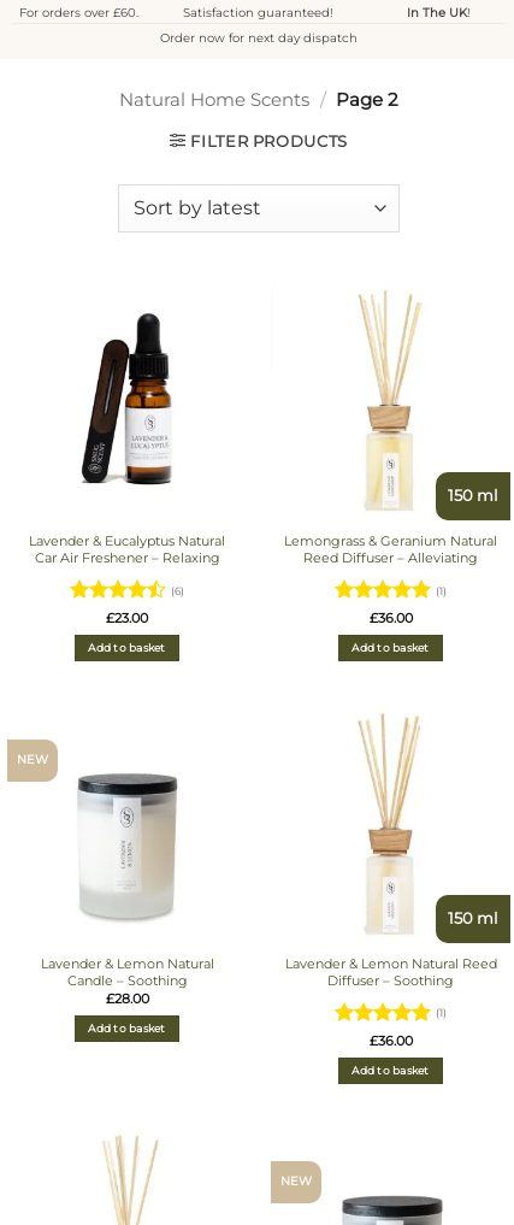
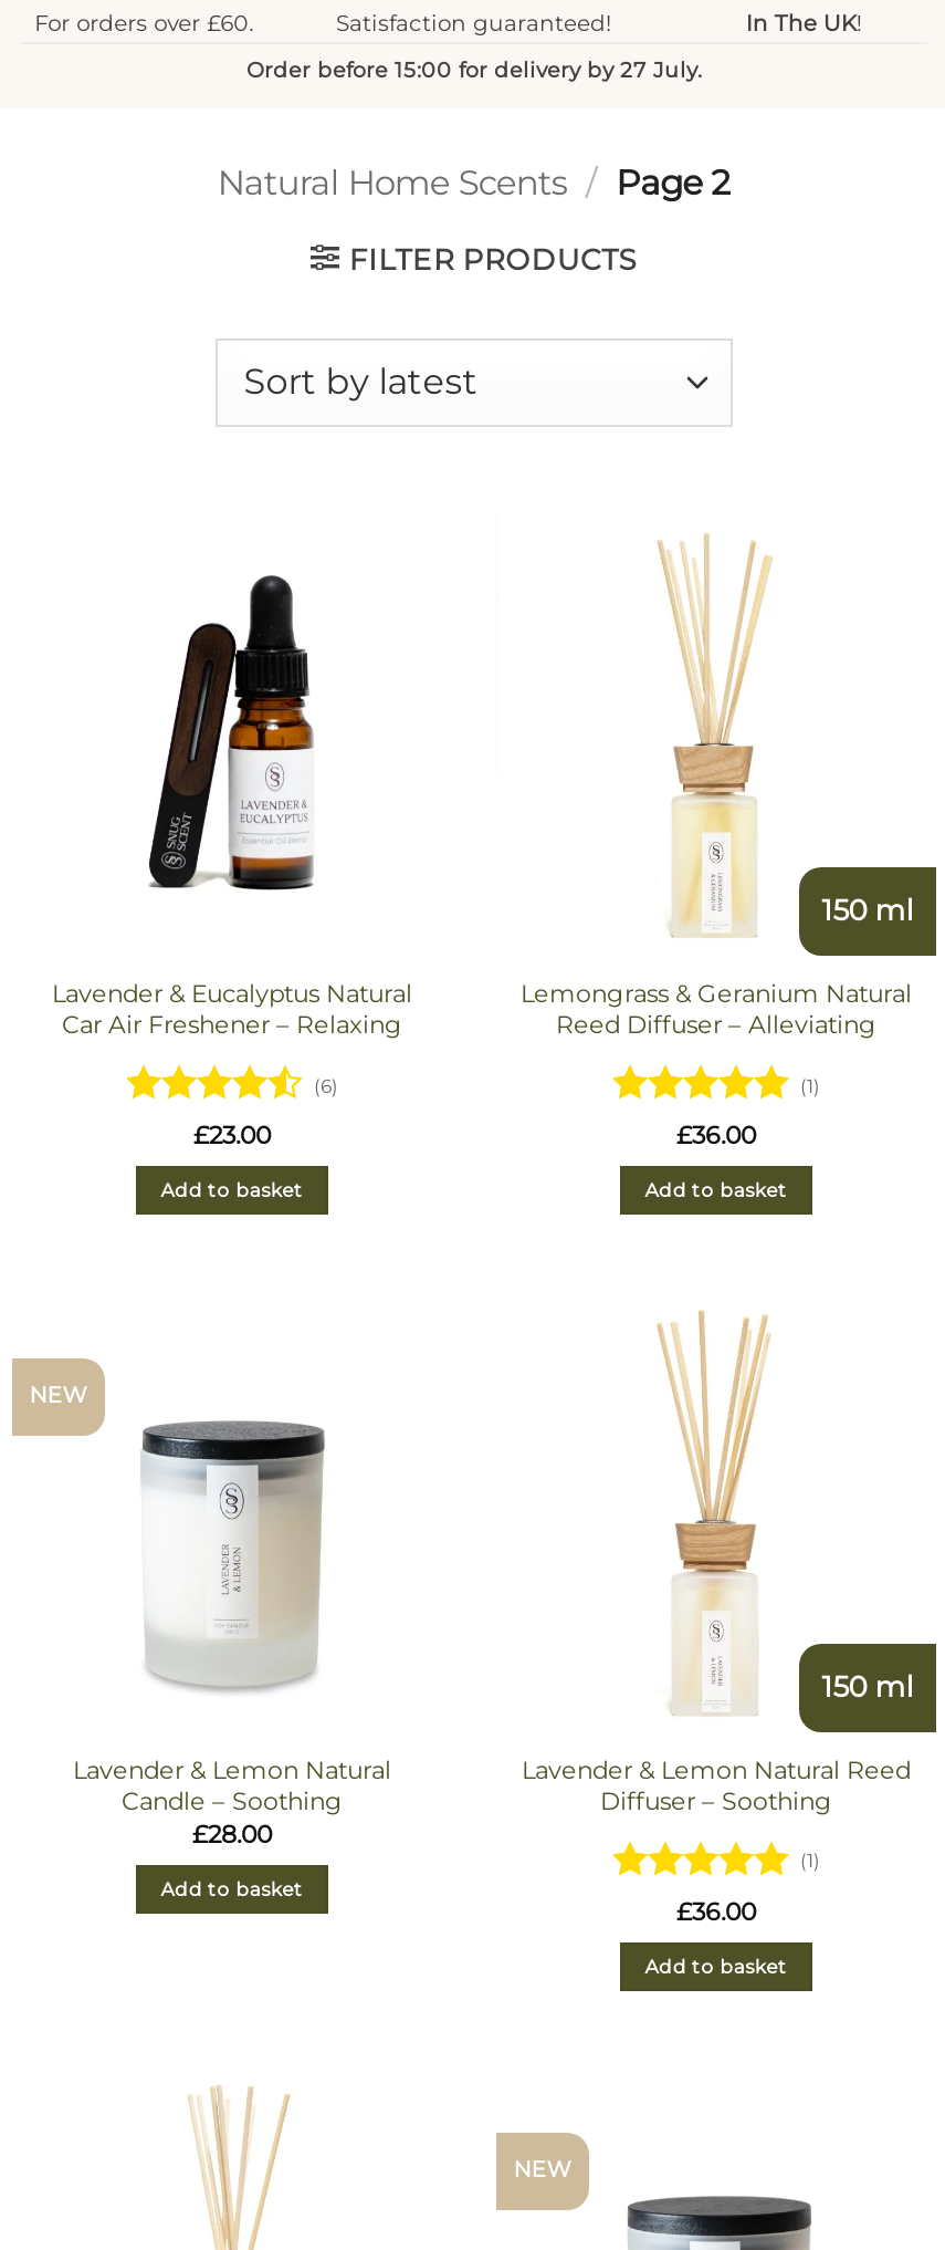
[160,32,358,45] Order now for next day dispatch -> [246,59,702,83] Order before 15:00 for delivery by 27 July.

